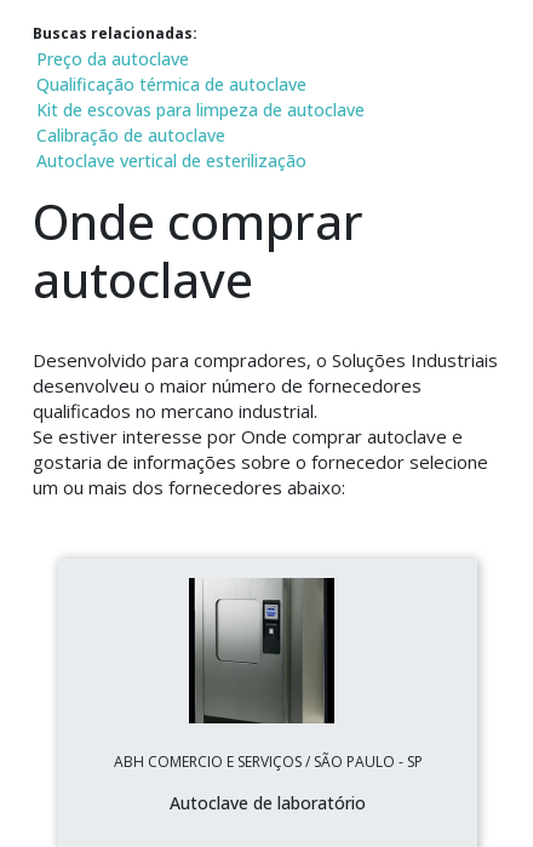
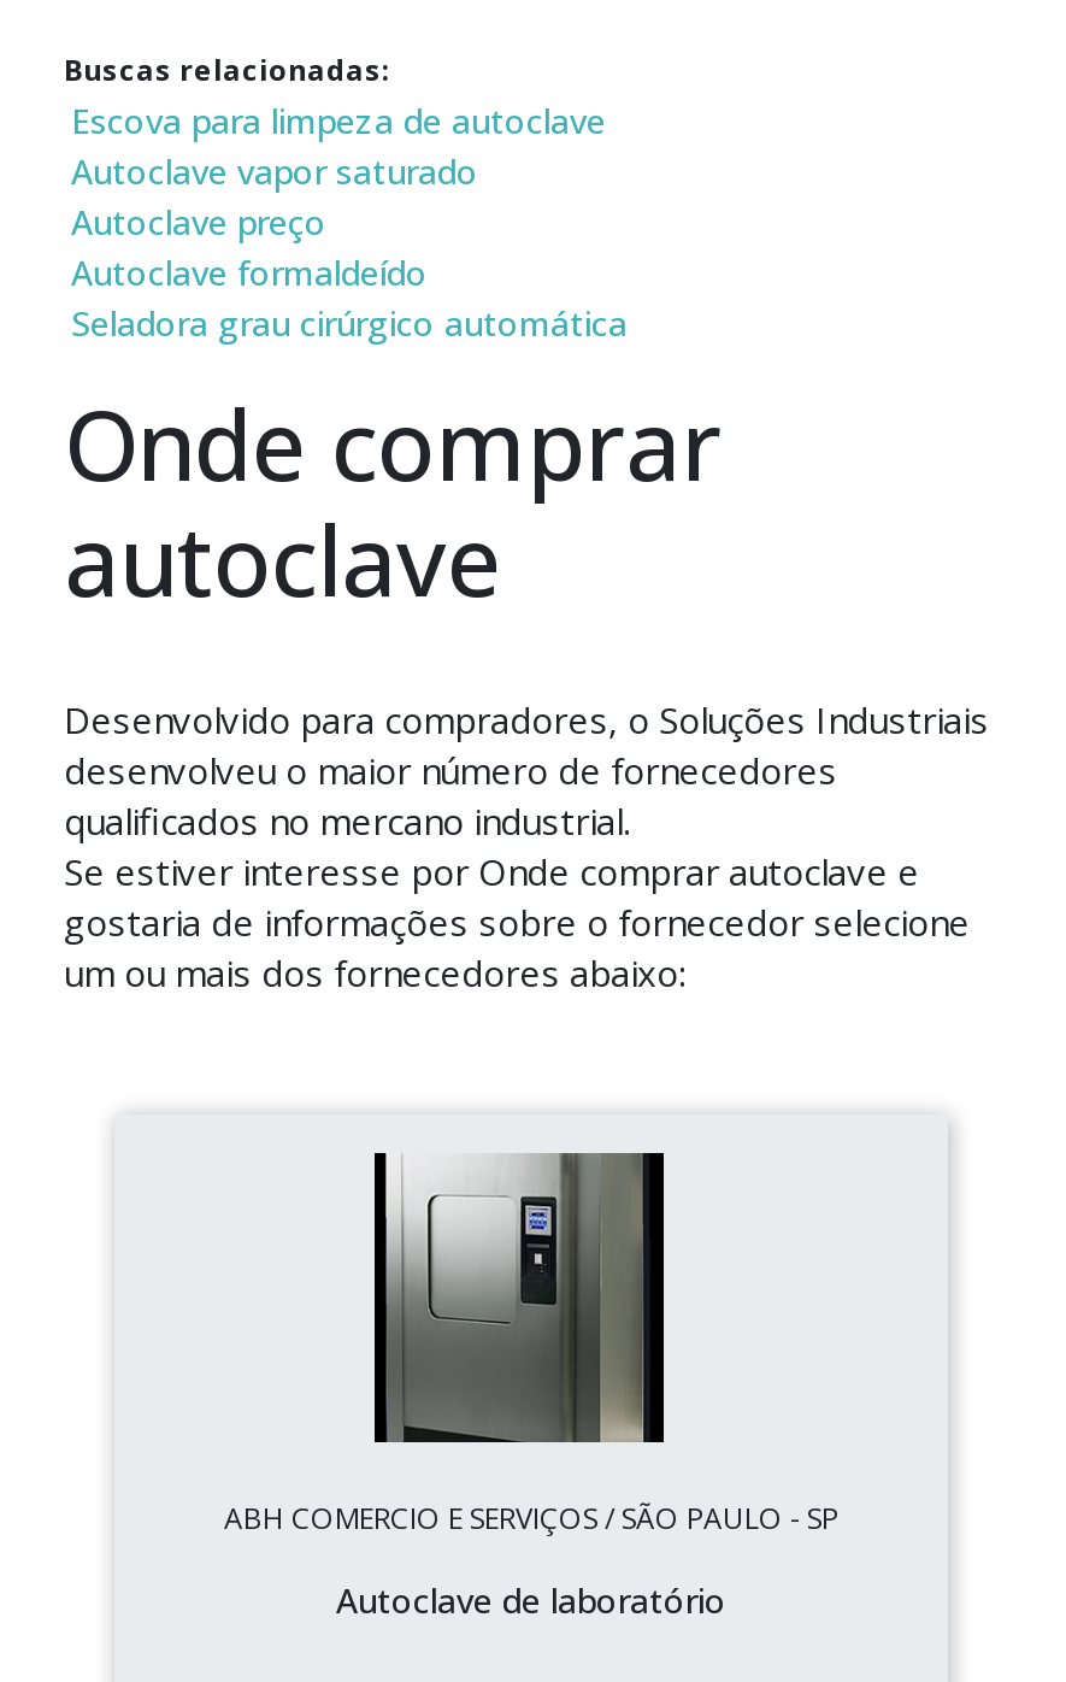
[36,47,365,172] Preço da autoclave | Qualificação térmica de autoclave | Kit de escovas para limpeza de autoclave | Calibração de autoclave | Autoclave vertical de esterilização -> [71,98,628,346] Escova para limpeza de autoclave | Autoclave vapor saturado | Autoclave preço | Autoclave formaldeído | Seladora grau cirúrgico automática

